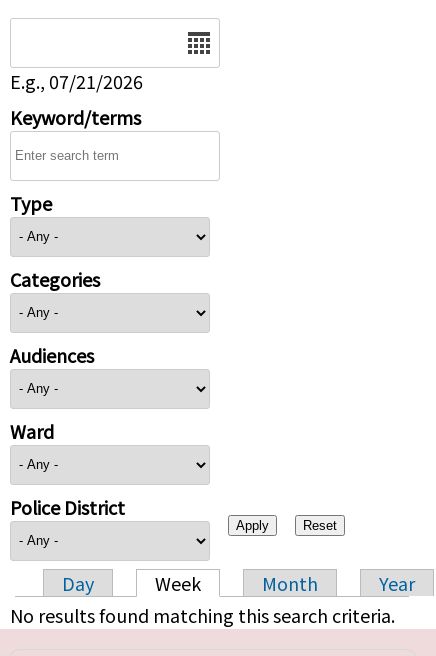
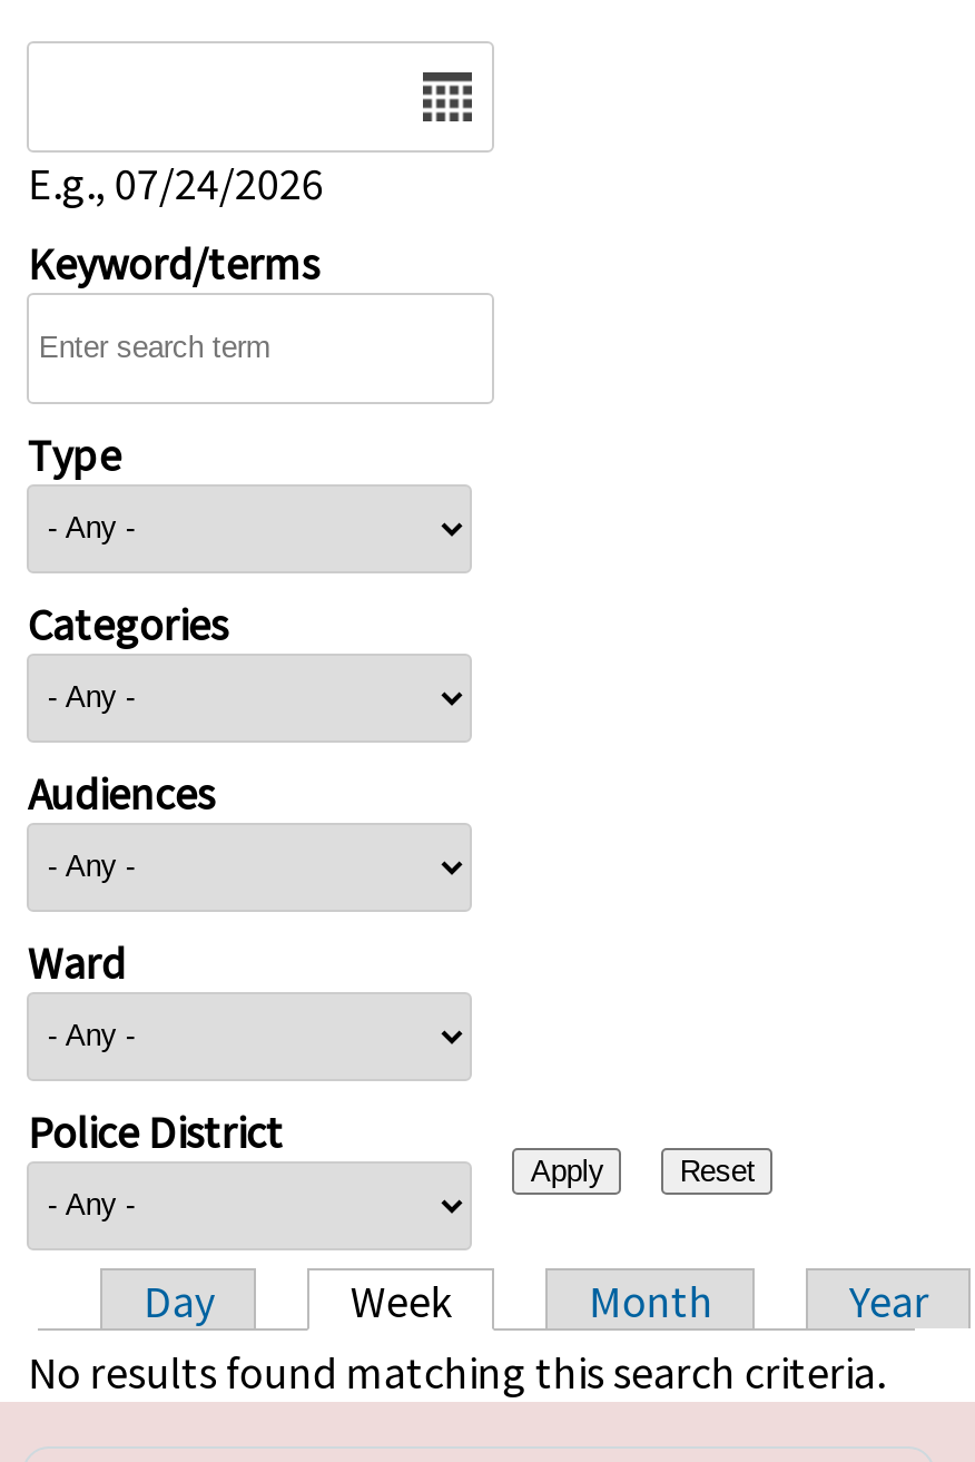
[10,67,143,93] E.g., 07/21/2026 -> [28,151,324,209] E.g., 07/24/2026

